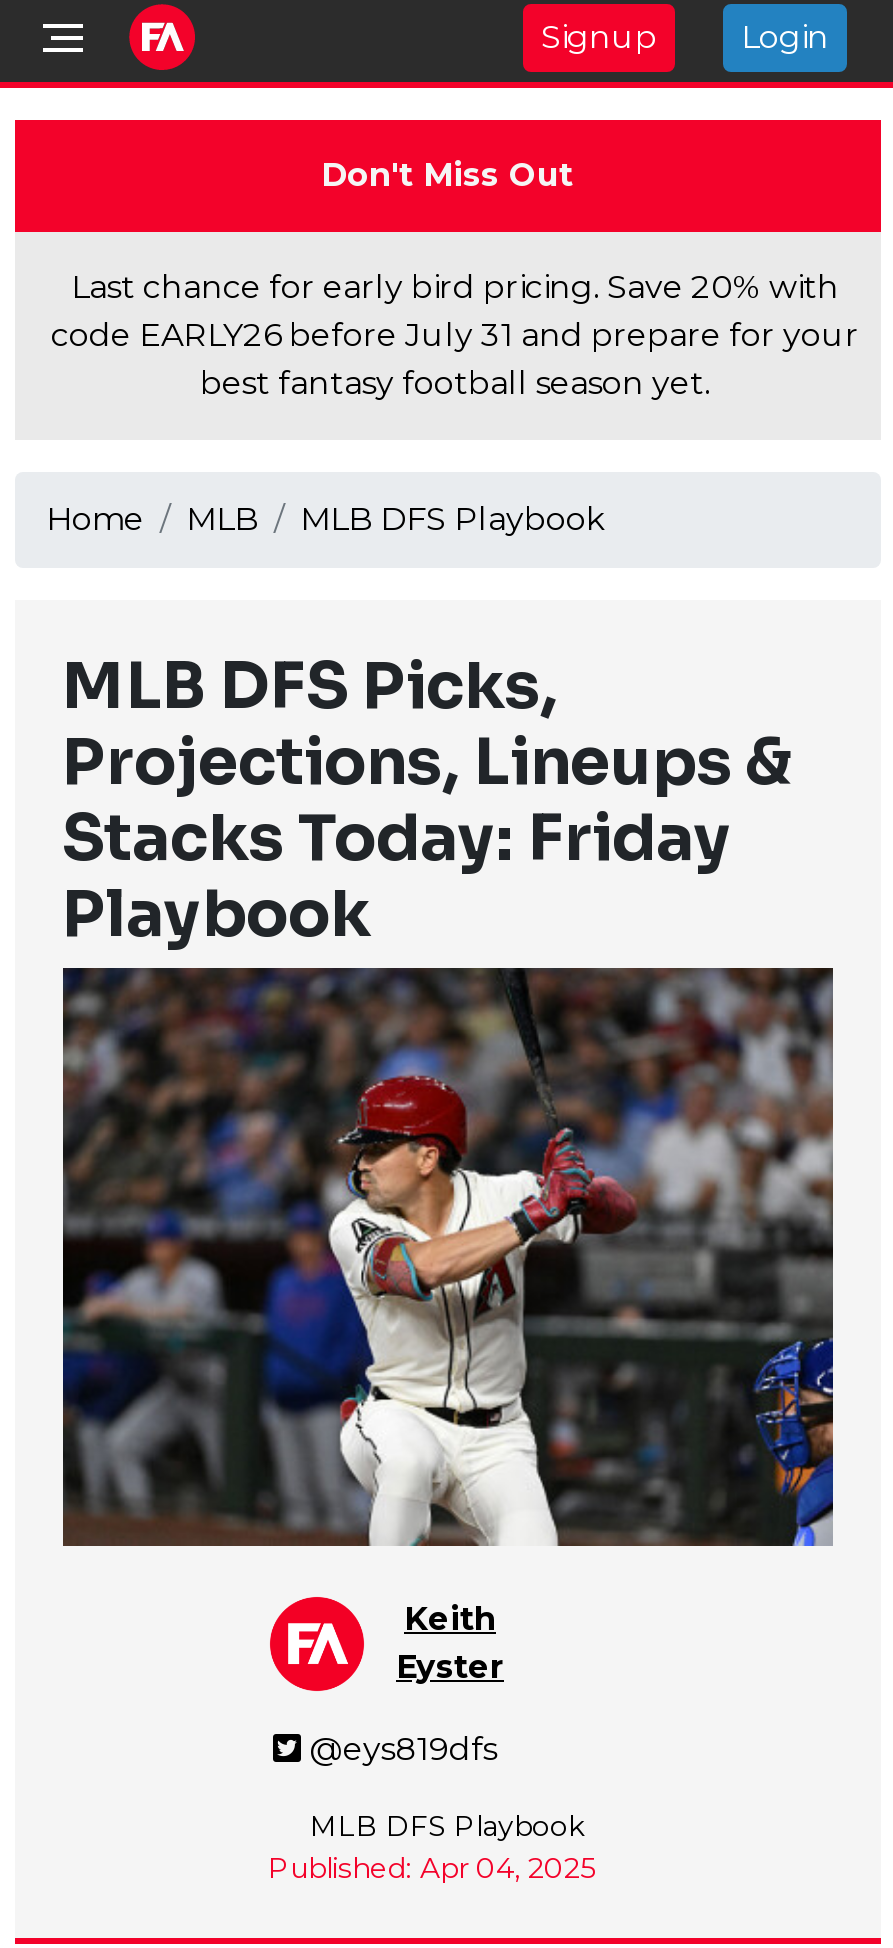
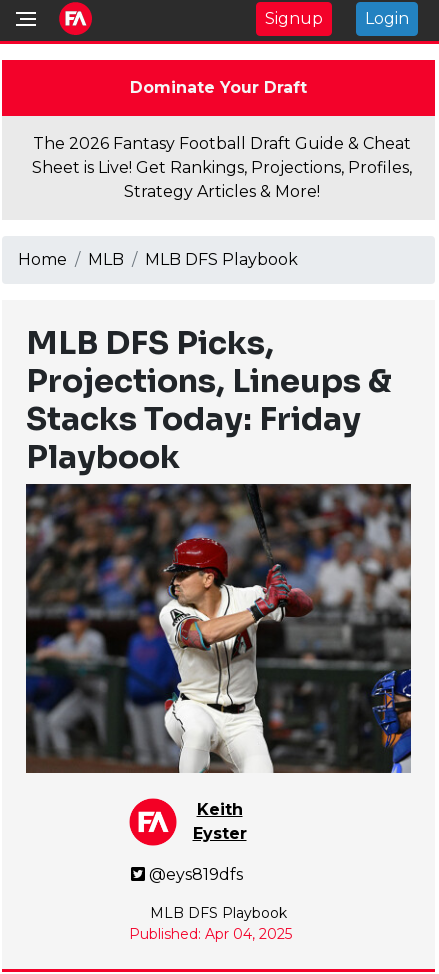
[321,156,573,194] Don't Miss Out -> [129,78,306,97] Dominate Your Draft
[51,268,859,402] Last chance for early bird pricing. Save 20% with | code EARLY26 before July 31 and prepare for your | best fantasy football season yet. -> [32,134,412,201] The 2026 Fantasy Football Draft Guide & Cheat | Sheet is Live! Get Rankings, Projections, Profiles, | Strategy Articles & More!

